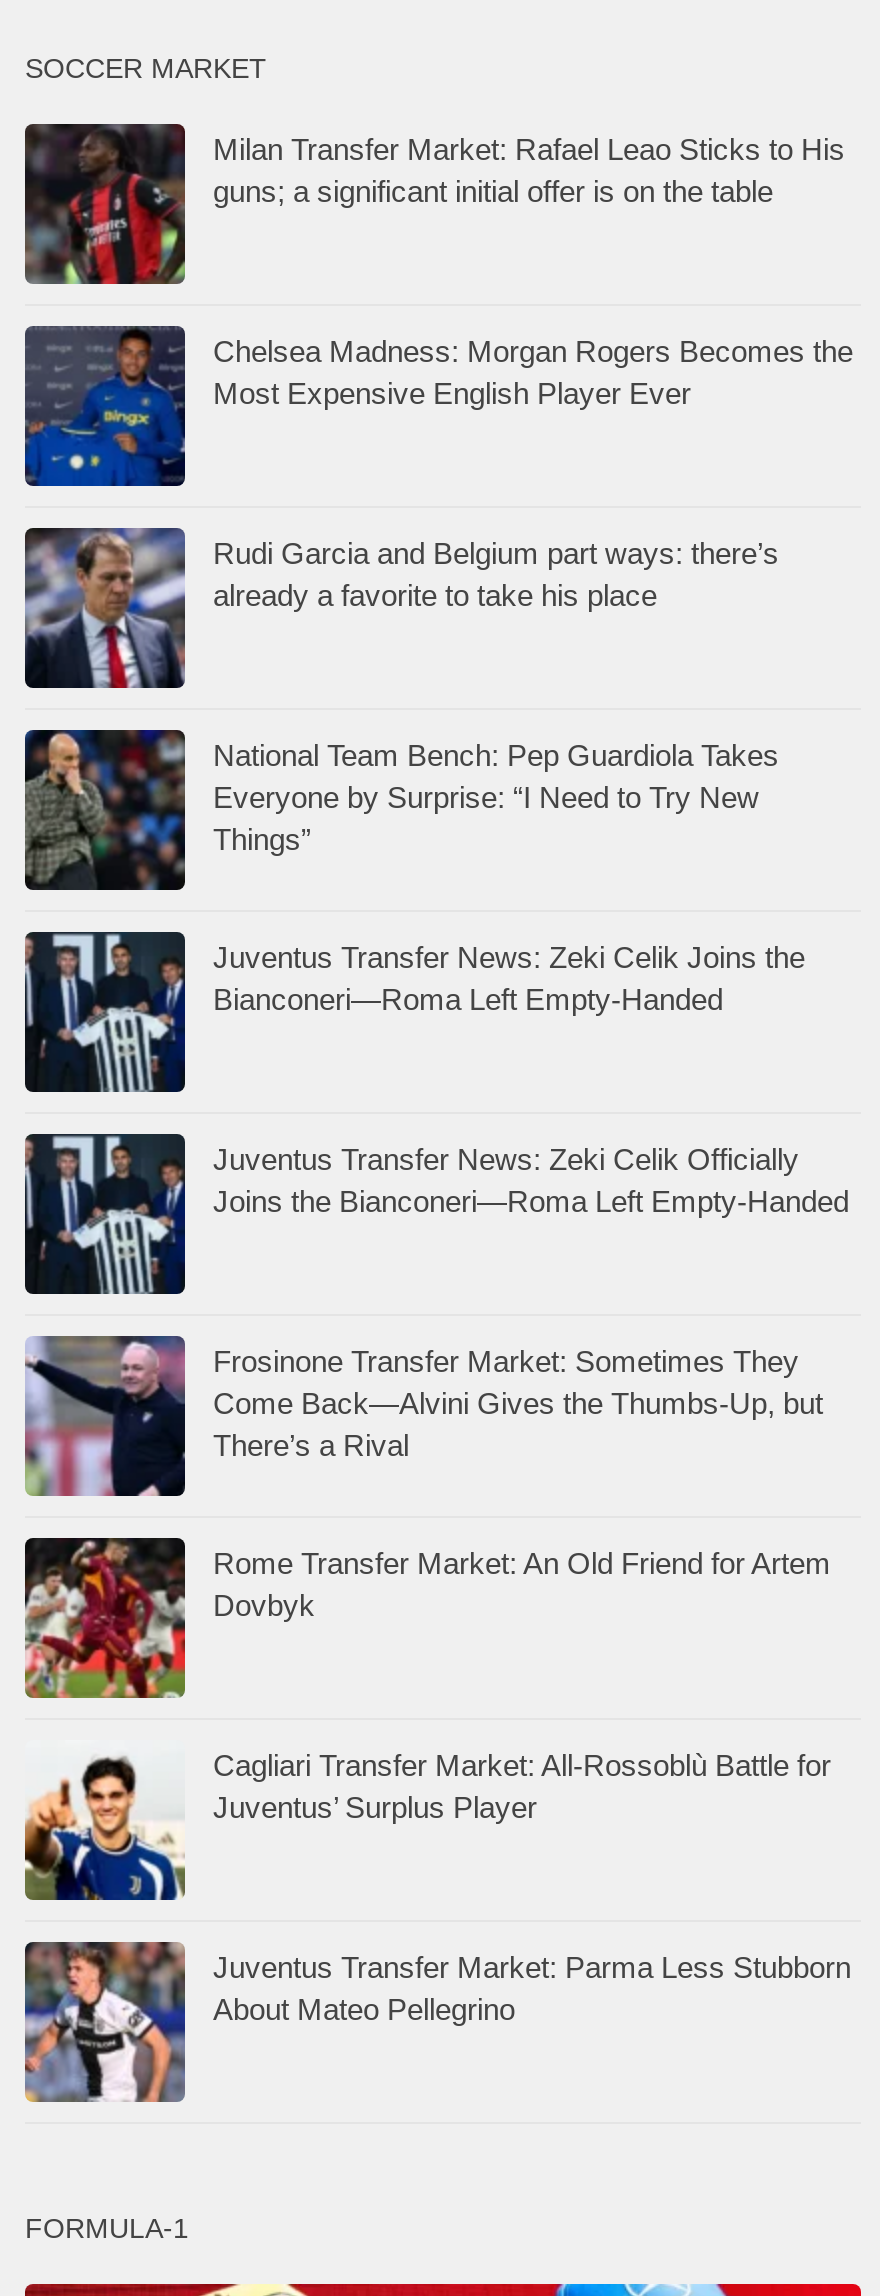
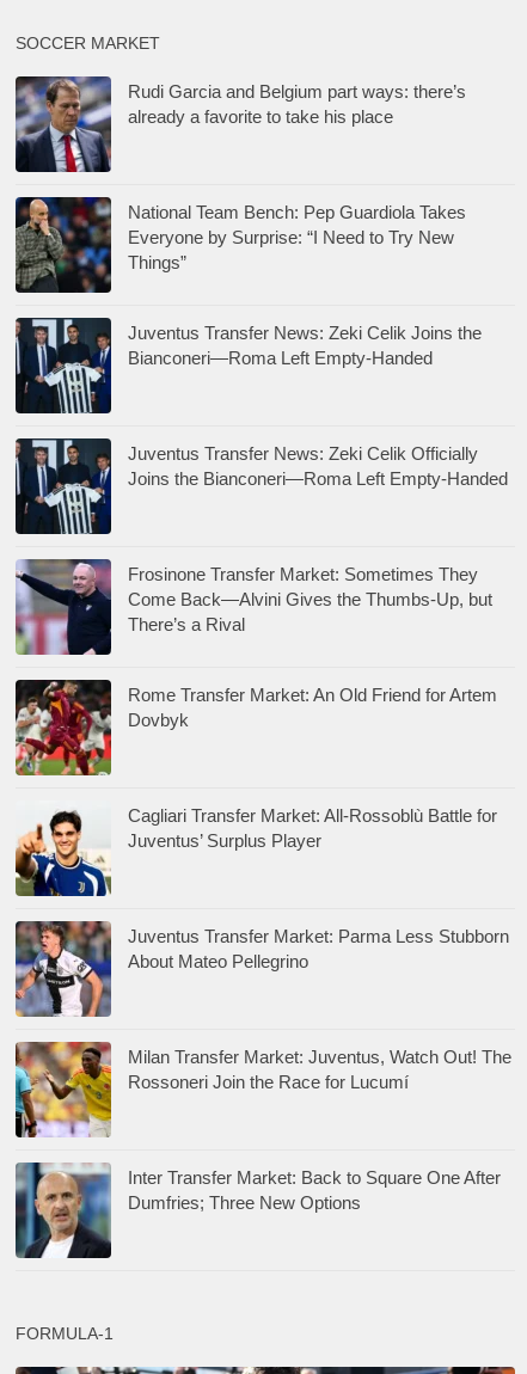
[23,124,845,286] [image] | Milan Transfer Market: Rafael Leao Sticks to His | guns; a significant initial offer is on the table -> none
[25,326,853,488] [image] | Chelsea Madness: Morgan Rogers Becomes the | Most Expensive English Player Ever -> none
moved [21,524,851,2026] -> [13,74,509,971]: [image] | Rudi Garcia and Belgium part ways: there’s | already a favorite to take his place | ... | Juventus Transfer Market: Parma Less Stubborn | About Mateo Pellegrino
none -> [14,1041,511,1137] [image] | Milan Transfer Market: Juventus, Watch Out! The | Rossoneri Join the Race for Lucumí
none -> [14,1163,501,1259] [image] | Inter Transfer Market: Back to Square One After | Dumfries; Three New Options

